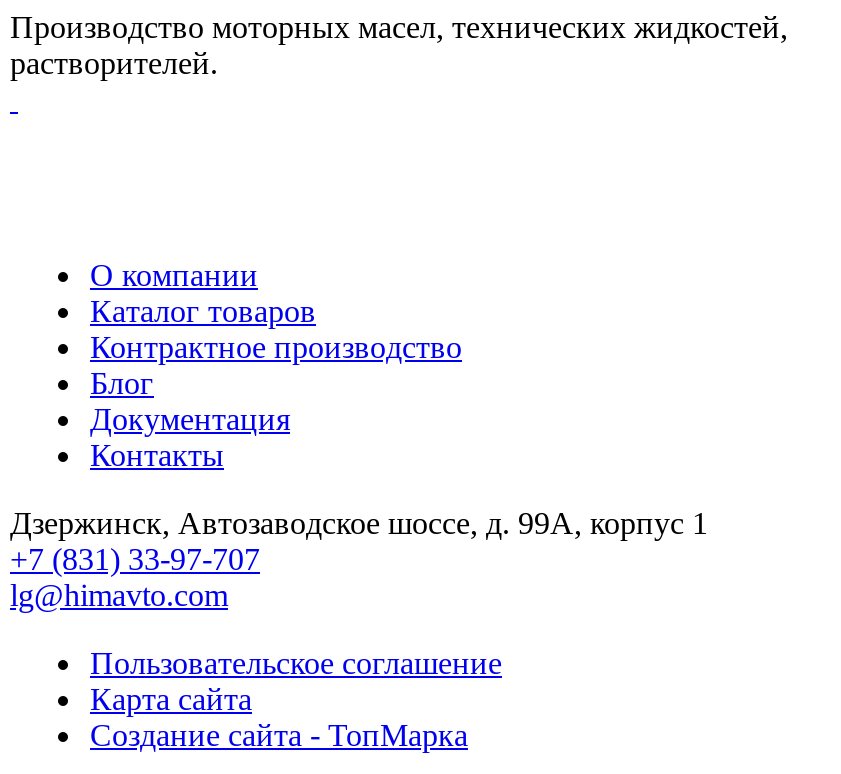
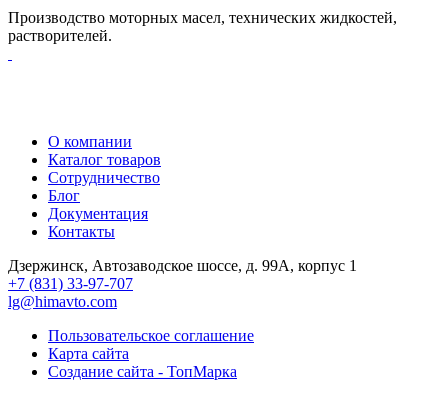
[90,330,462,364] Контрактное производство -> [48,169,160,186] Сотрудничество

